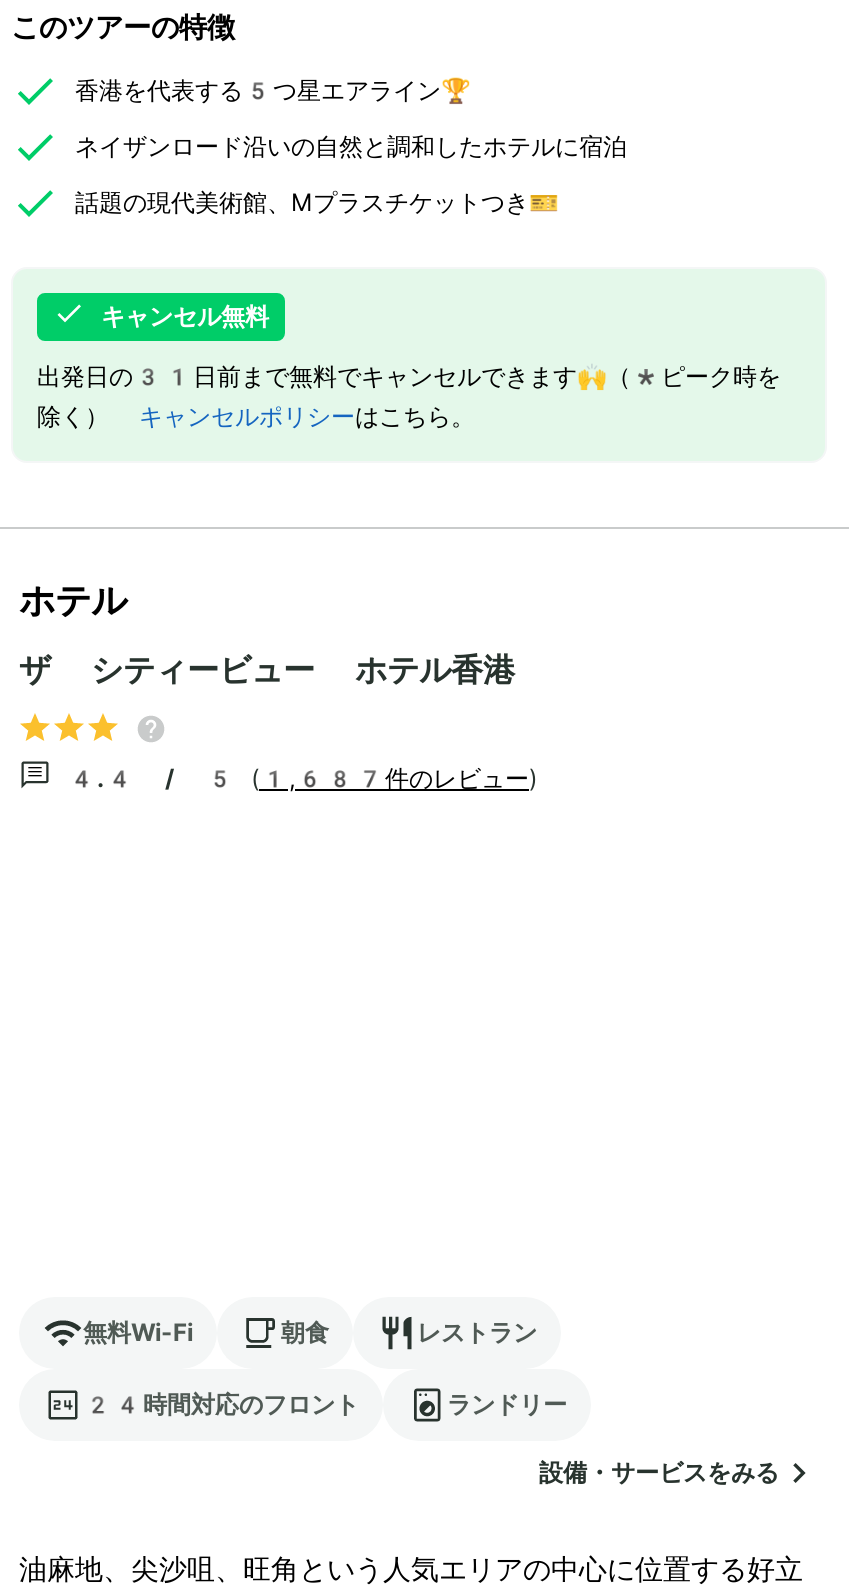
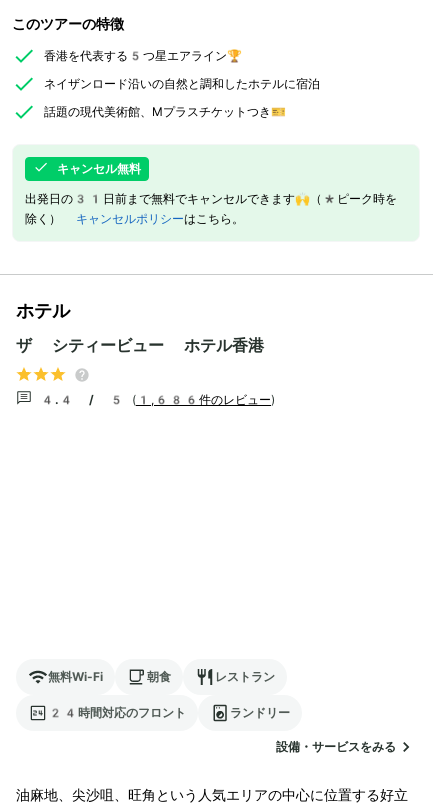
[67,765,537,793] 4.4 / 5 (1,687件のレビュー) -> [40,393,275,407] 4.4 / 5 (1,686件のレビュー)

